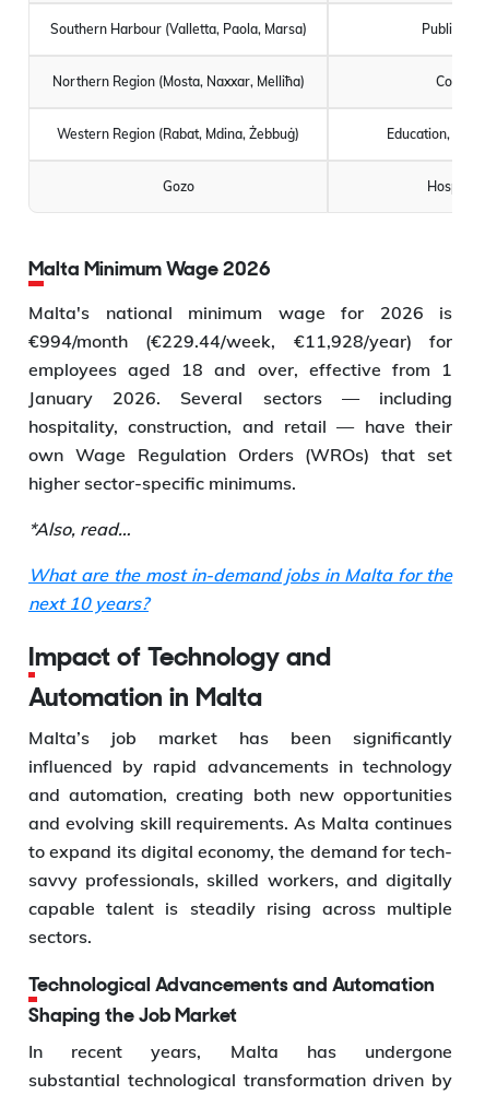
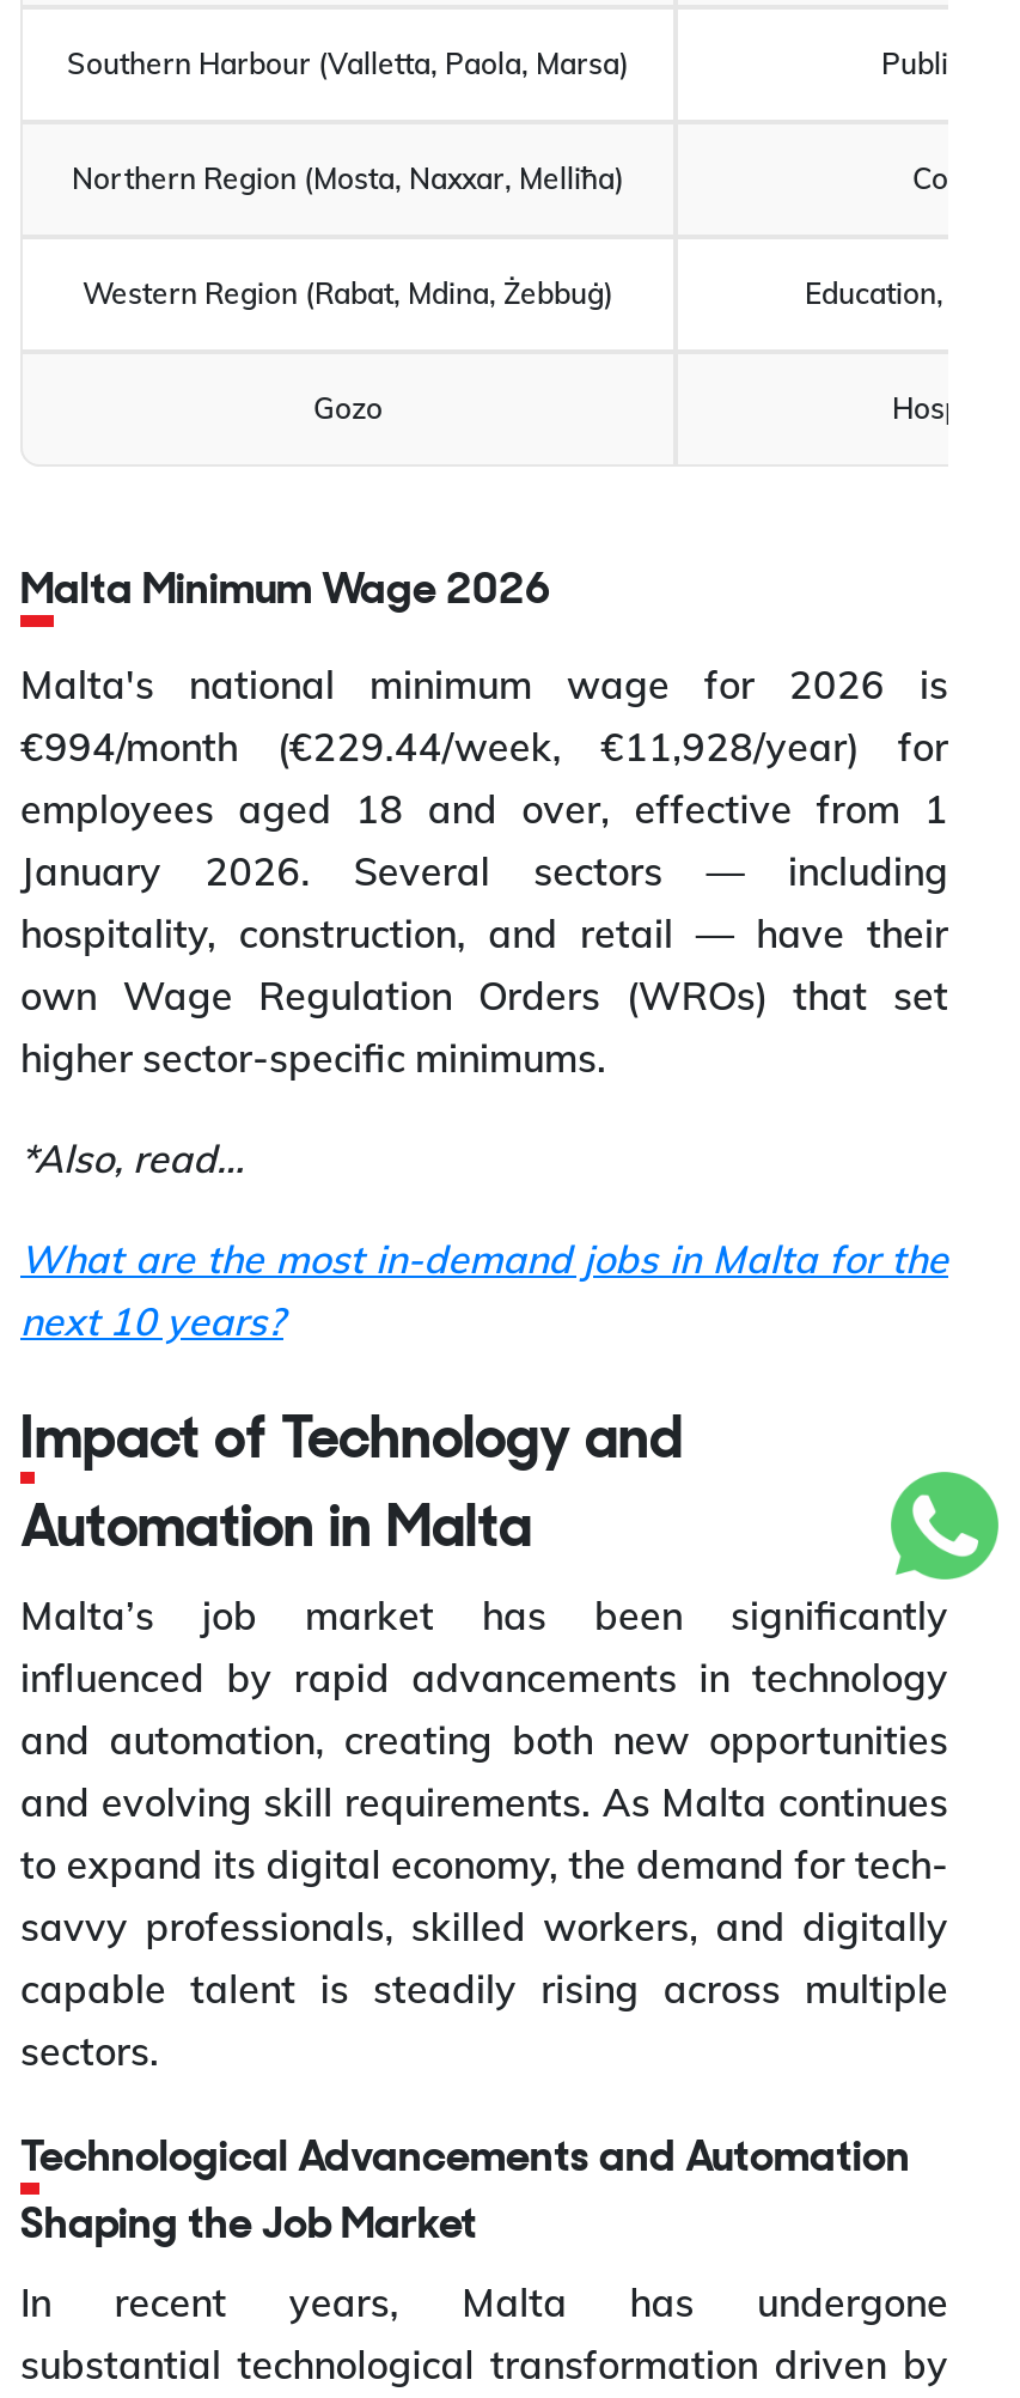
none -> [888,1469,1001,1582] [image]

